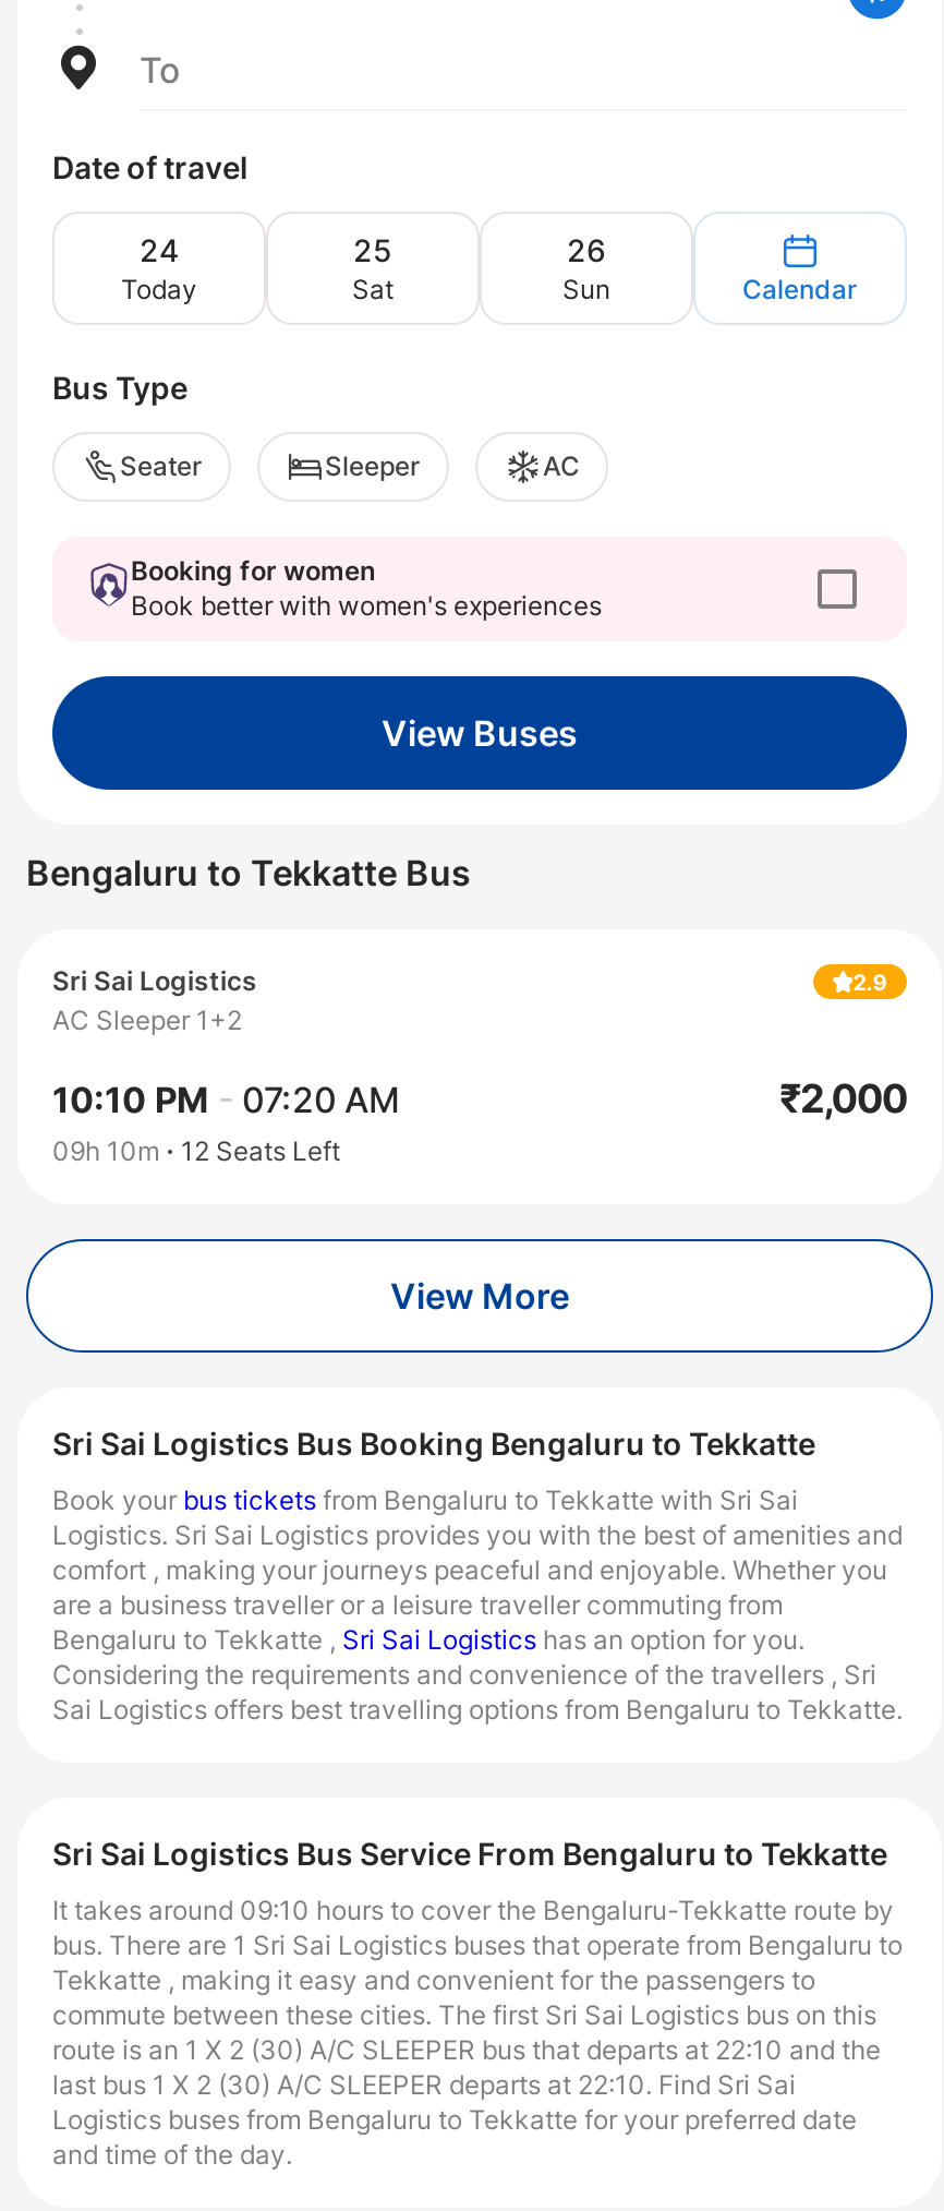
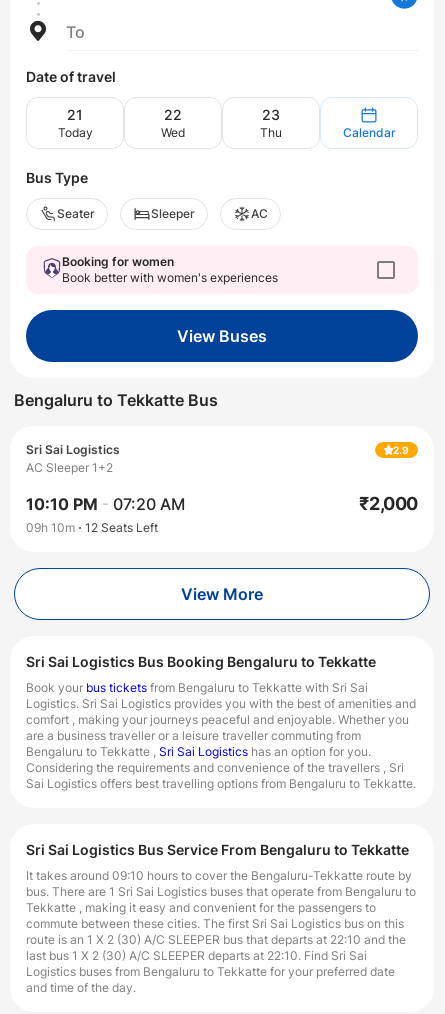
[140,231,179,268] 24 -> [67,106,83,123] 21
[352,231,394,305] 25 | Sat -> [161,106,185,140] 22 | Wed
[562,231,610,305] 26 | Sun -> [260,106,282,140] 23 | Thu

